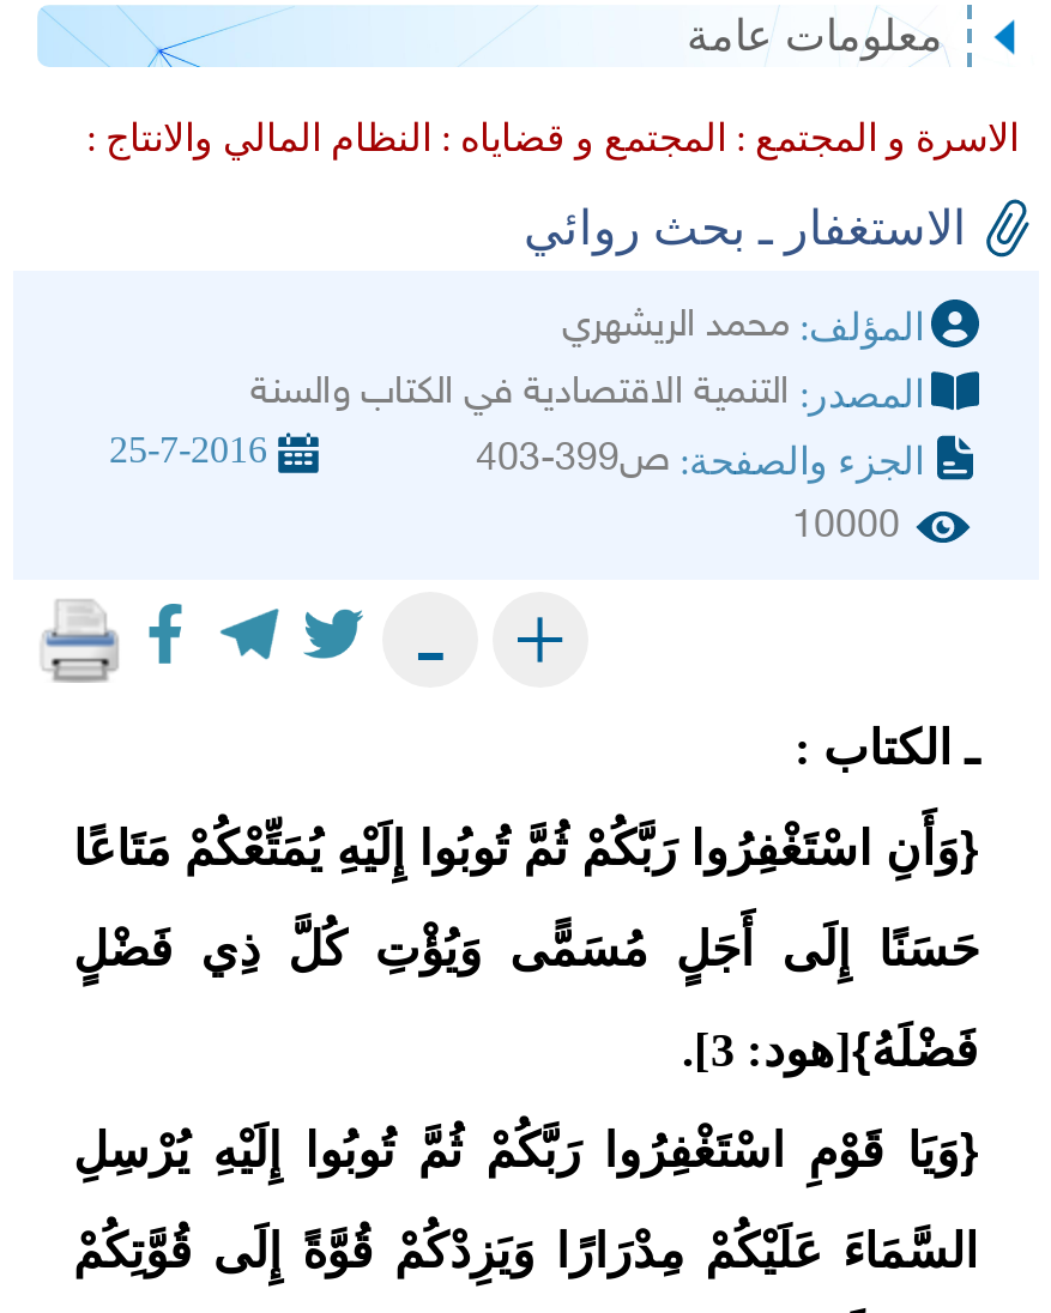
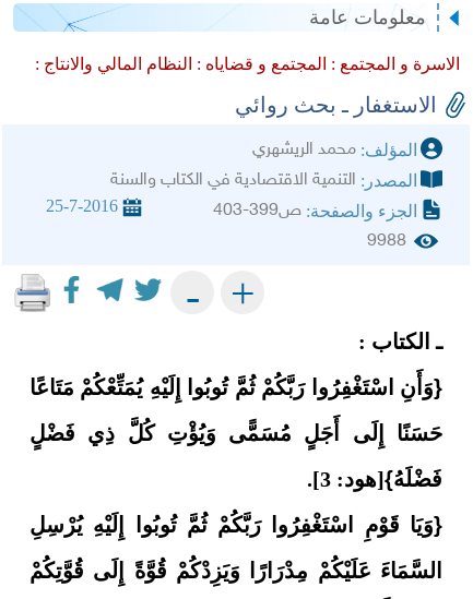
[792,505,900,551] 10000 -> [367,231,406,252] 9988

